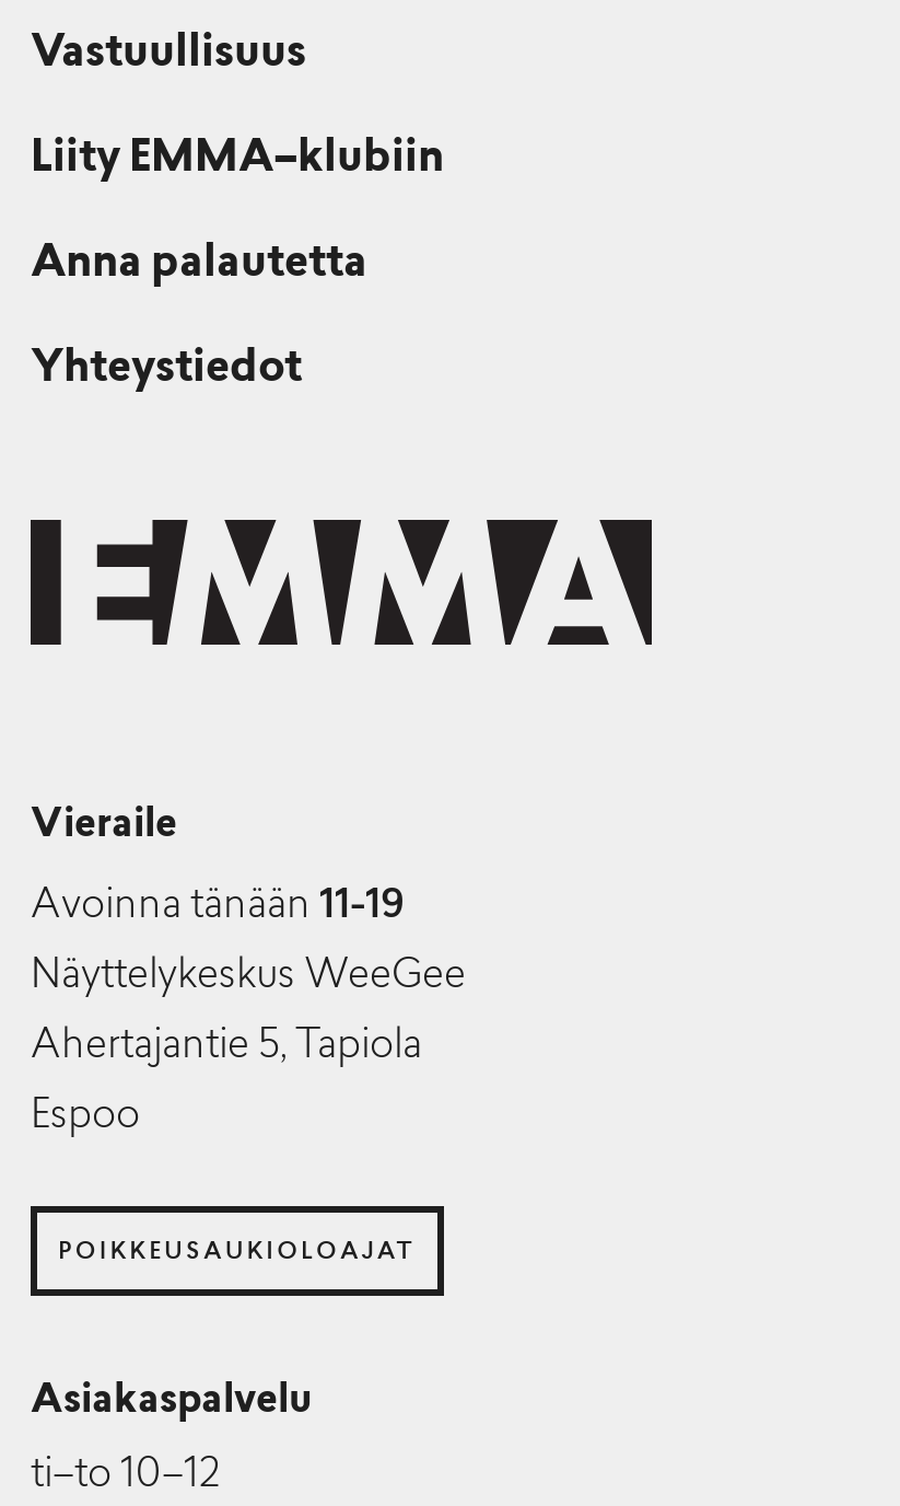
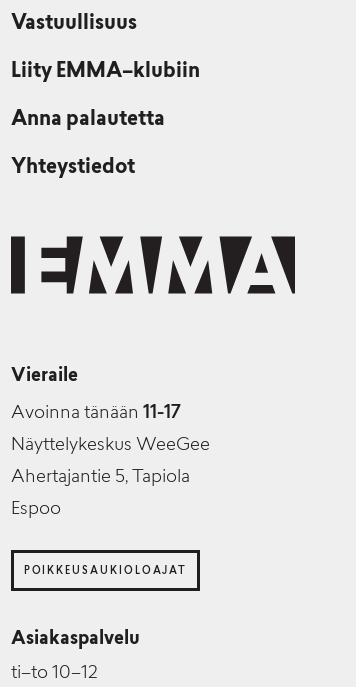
[31,888,405,927] Avoinna tänään 11-19 -> [11,405,181,423] Avoinna tänään 11-17

